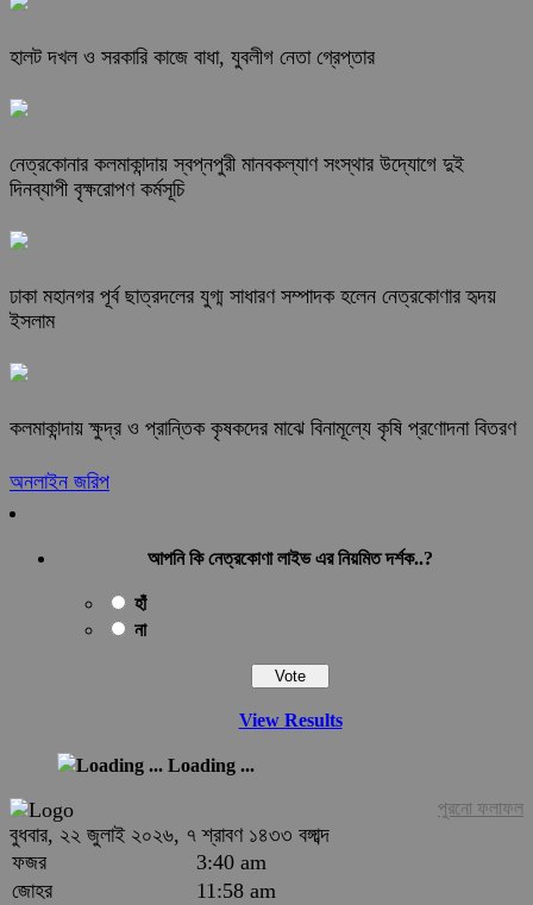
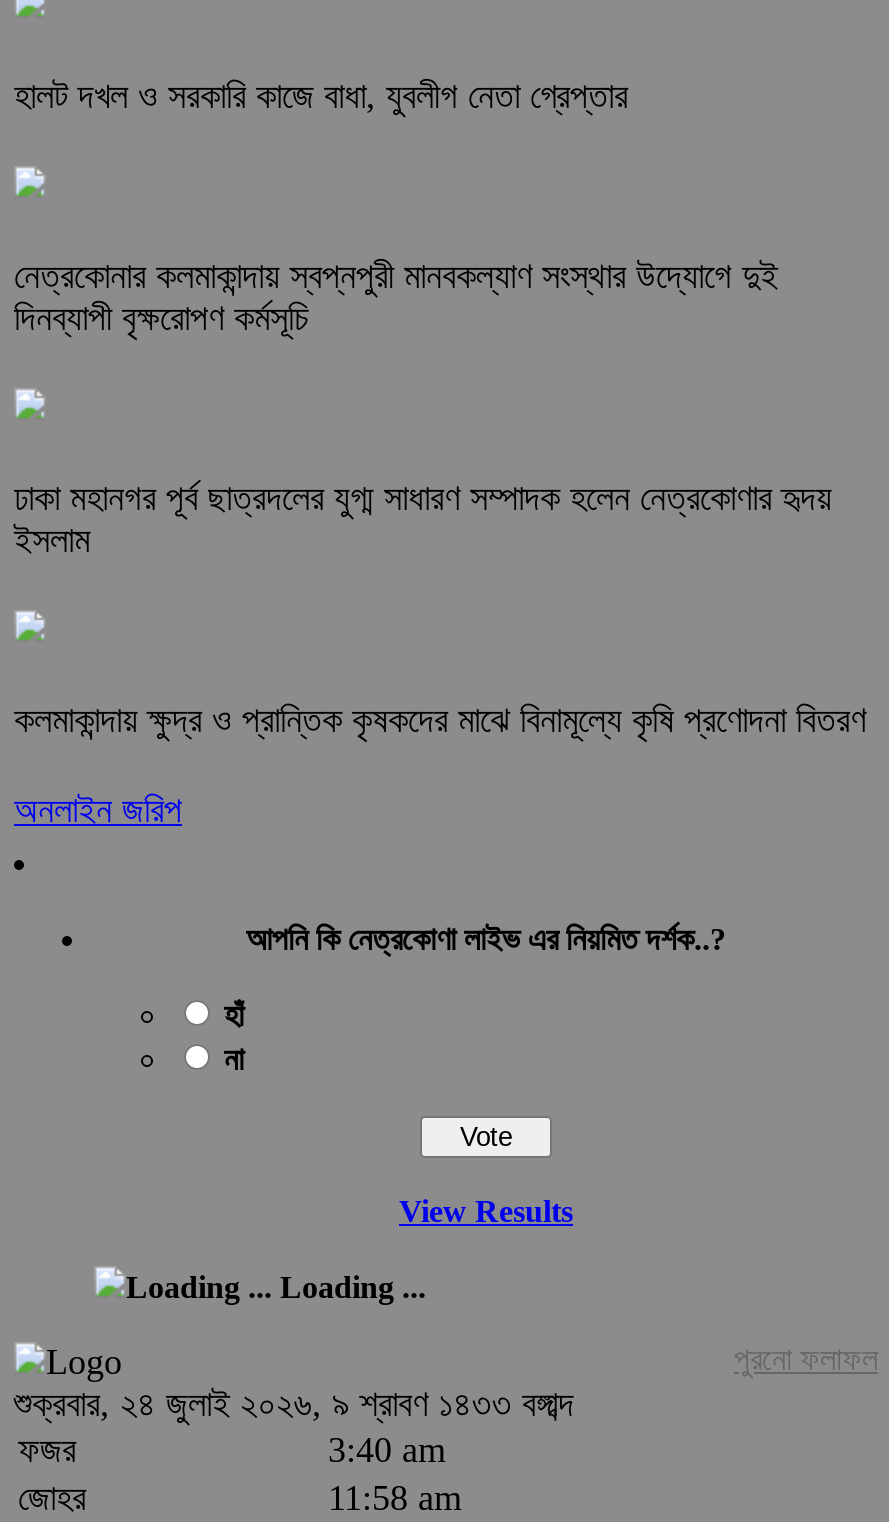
[10,823,330,846] বুধবার, ২২ জুলাই ২০২৬, ৭ শ্রাবণ ১৪৩৩ বঙ্গাব্দ -> [14,1383,574,1423] শুক্রবার, ২৪ জুলাই ২০২৬, ৯ শ্রাবণ ১৪৩৩ বঙ্গাব্দ

